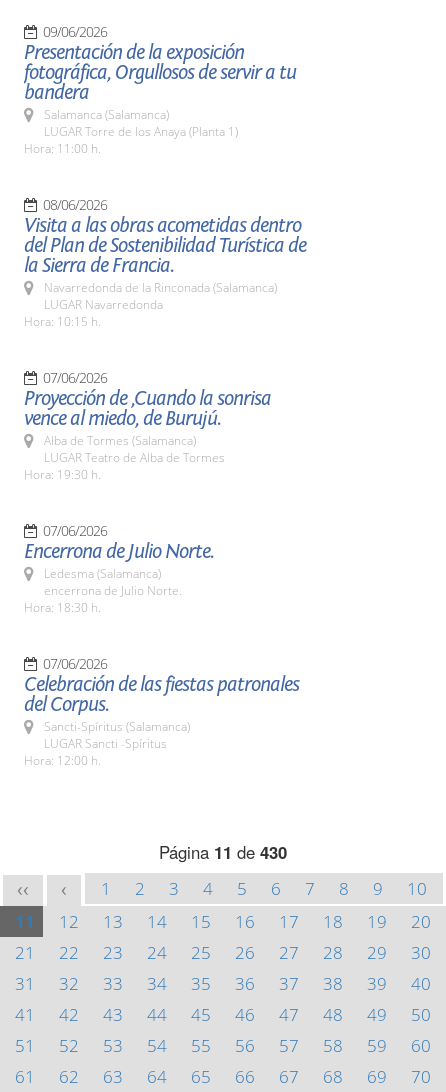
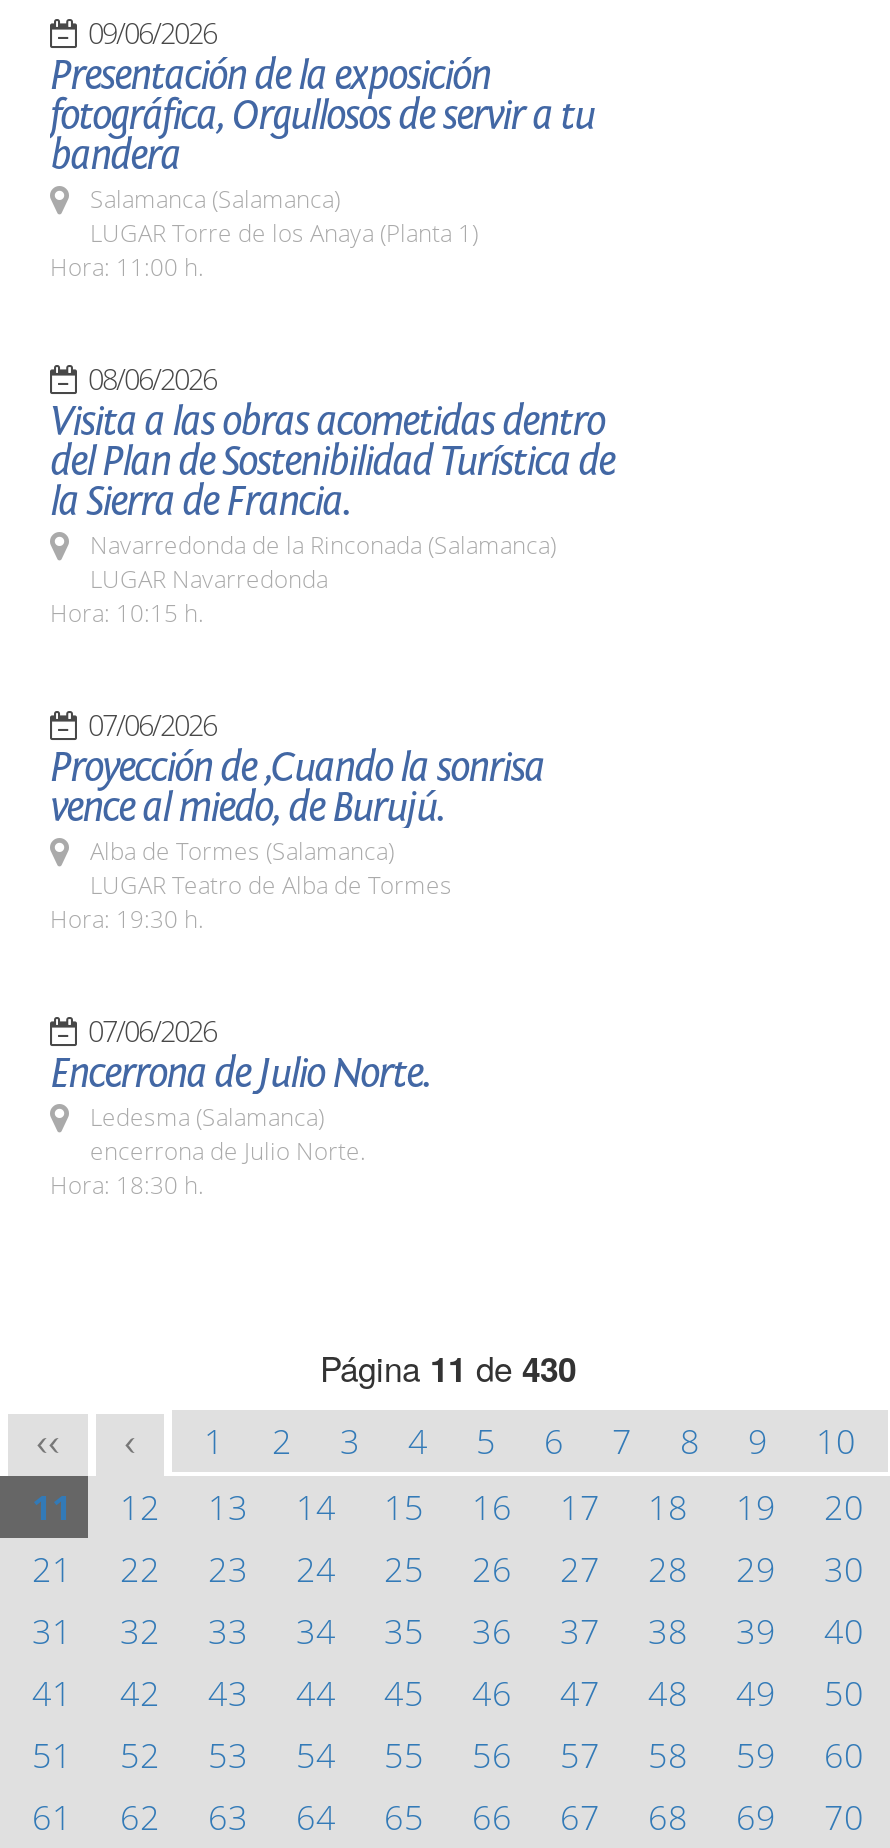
[24,654,299,769] 07/06/2026 | Celebración de las fiestas patronales | del Corpus. | Sancti-Spíritus (Salamanca) | LUGAR Sancti -Spíritus | Hora: 12:00 h. -> none

